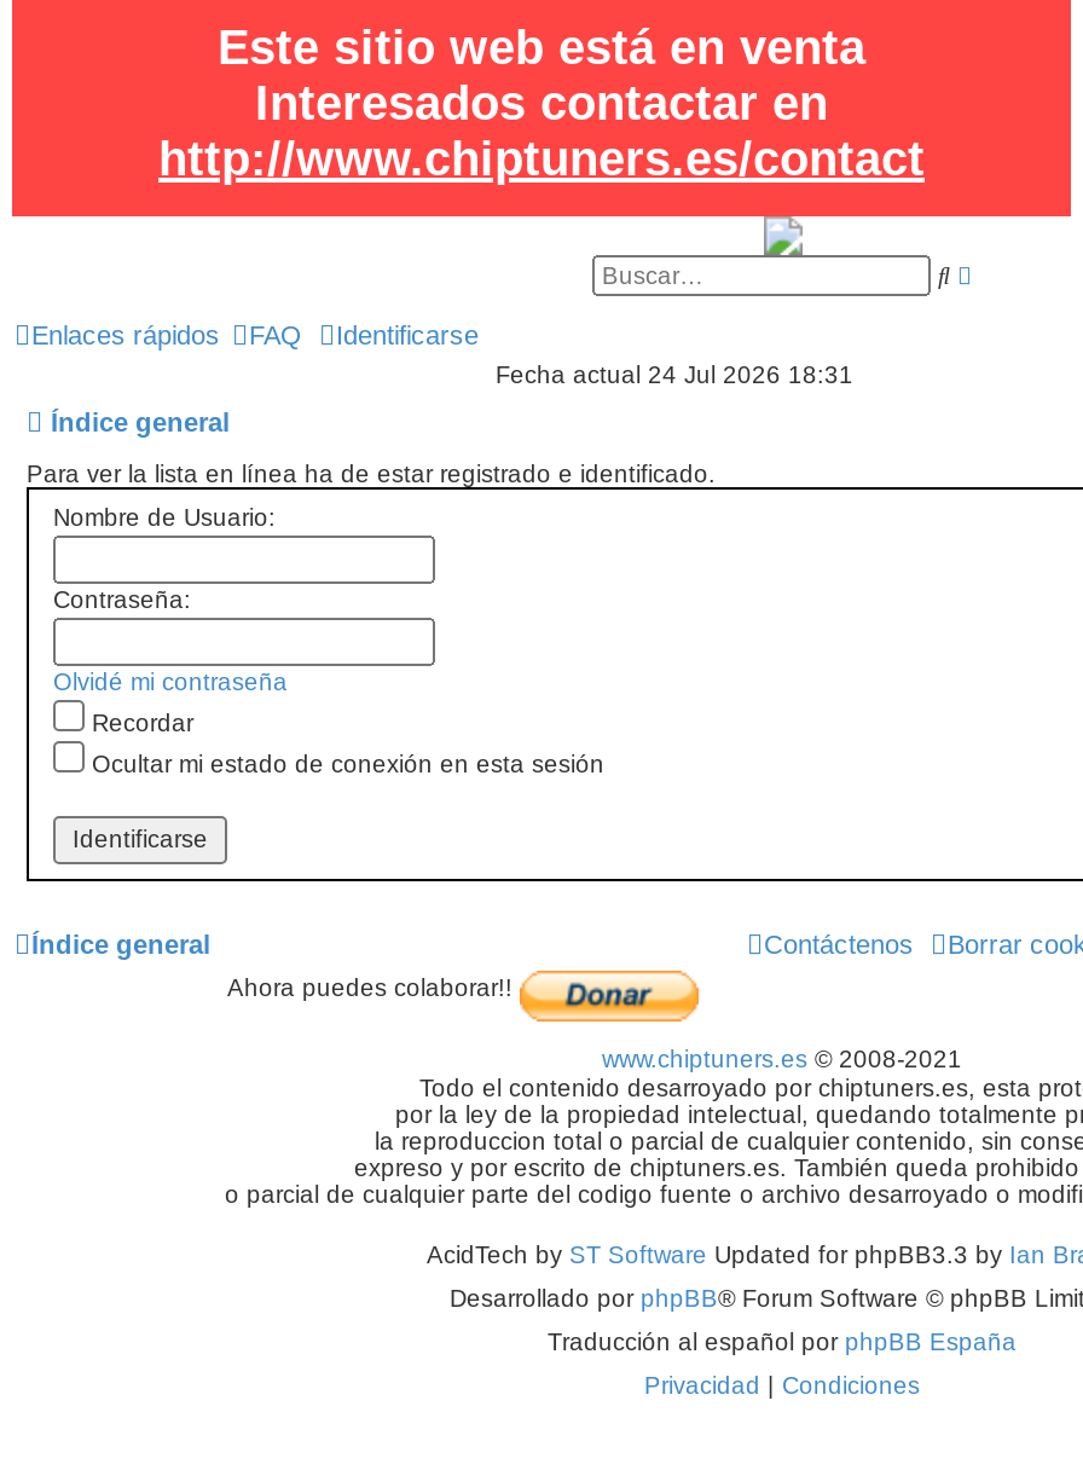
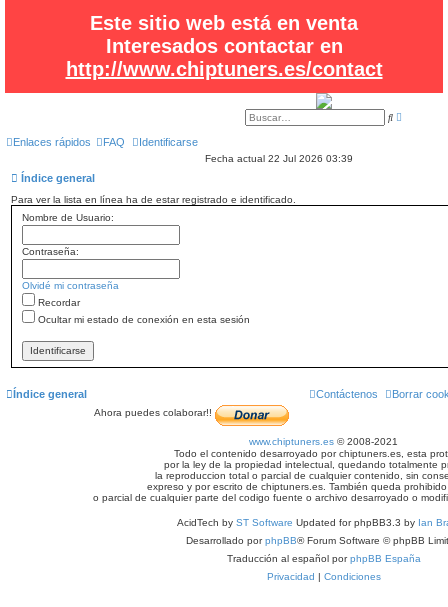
[496,361,853,388] Fecha actual 24 Jul 2026 18:31 -> [205,153,353,164] Fecha actual 22 Jul 2026 03:39

